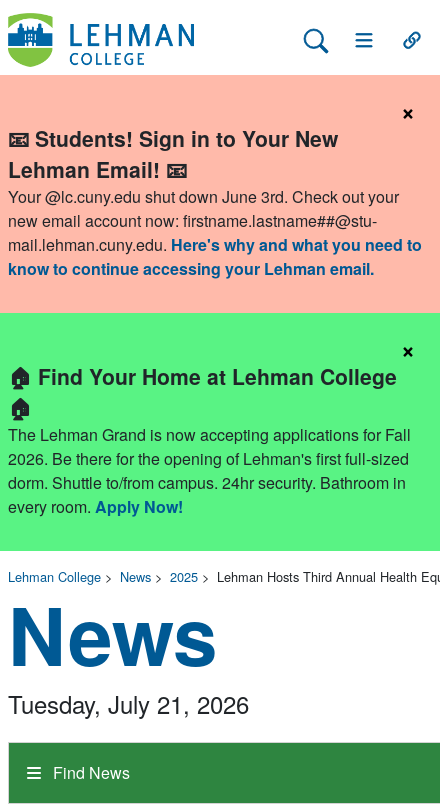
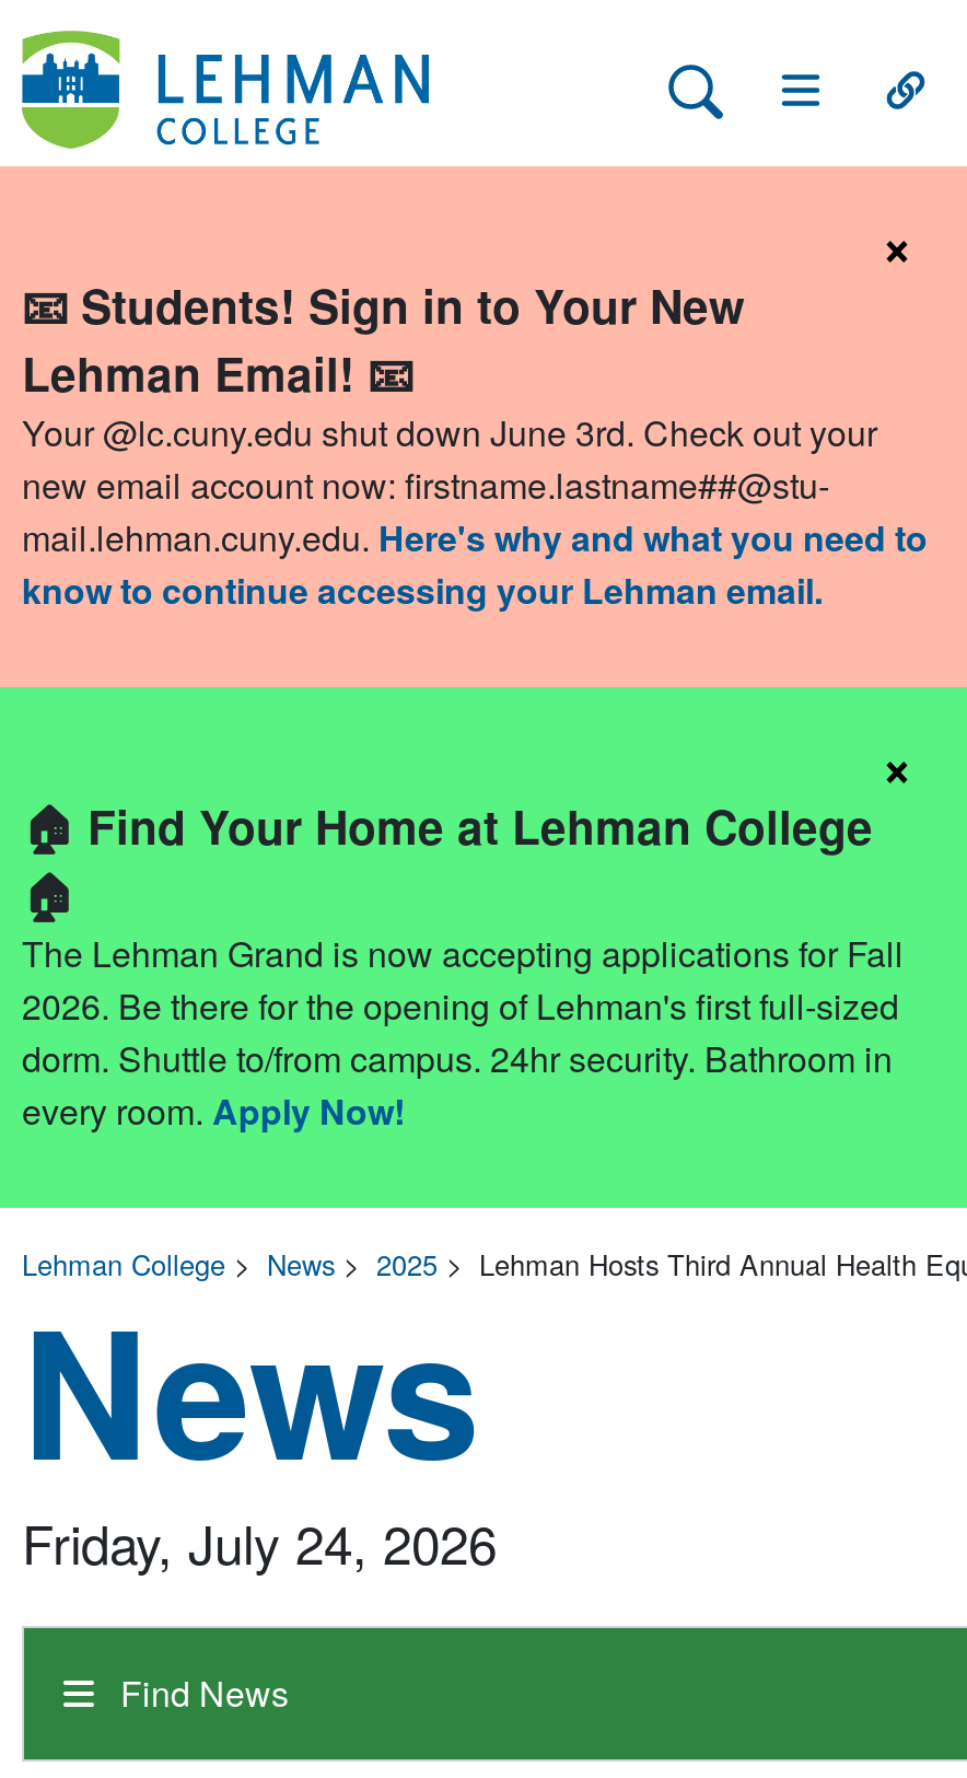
[8,686,249,721] Tuesday, July 21, 2026 -> [22,1503,497,1580] Friday, July 24, 2026

